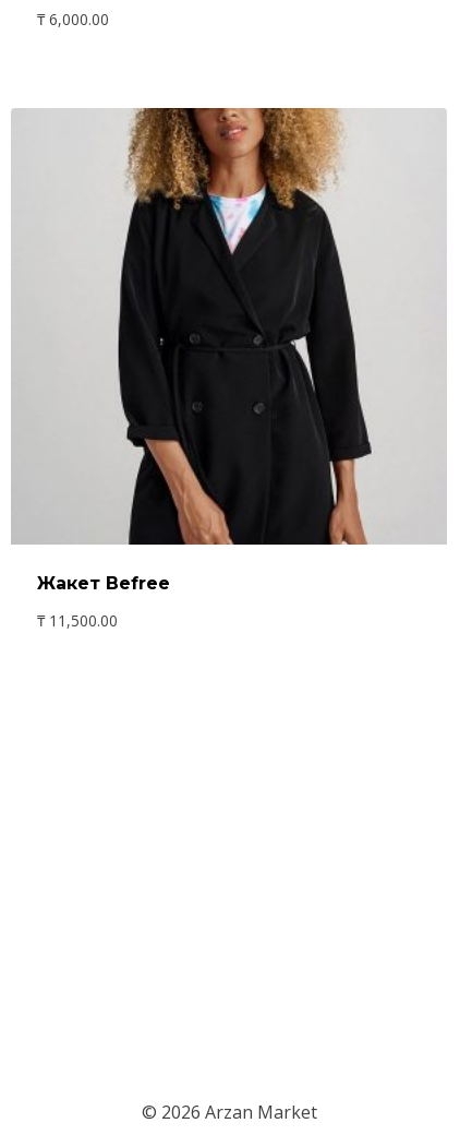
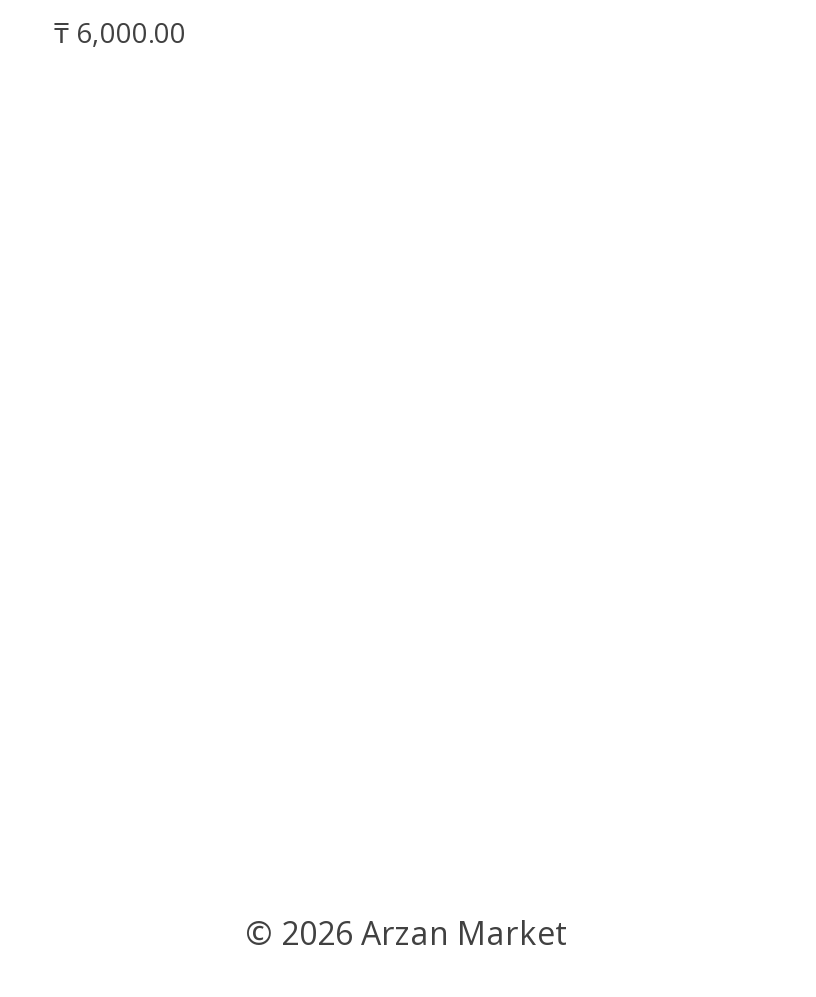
[11,107,447,631] [image] | Жакет Befree | ₸ 11,500.00 -> none

